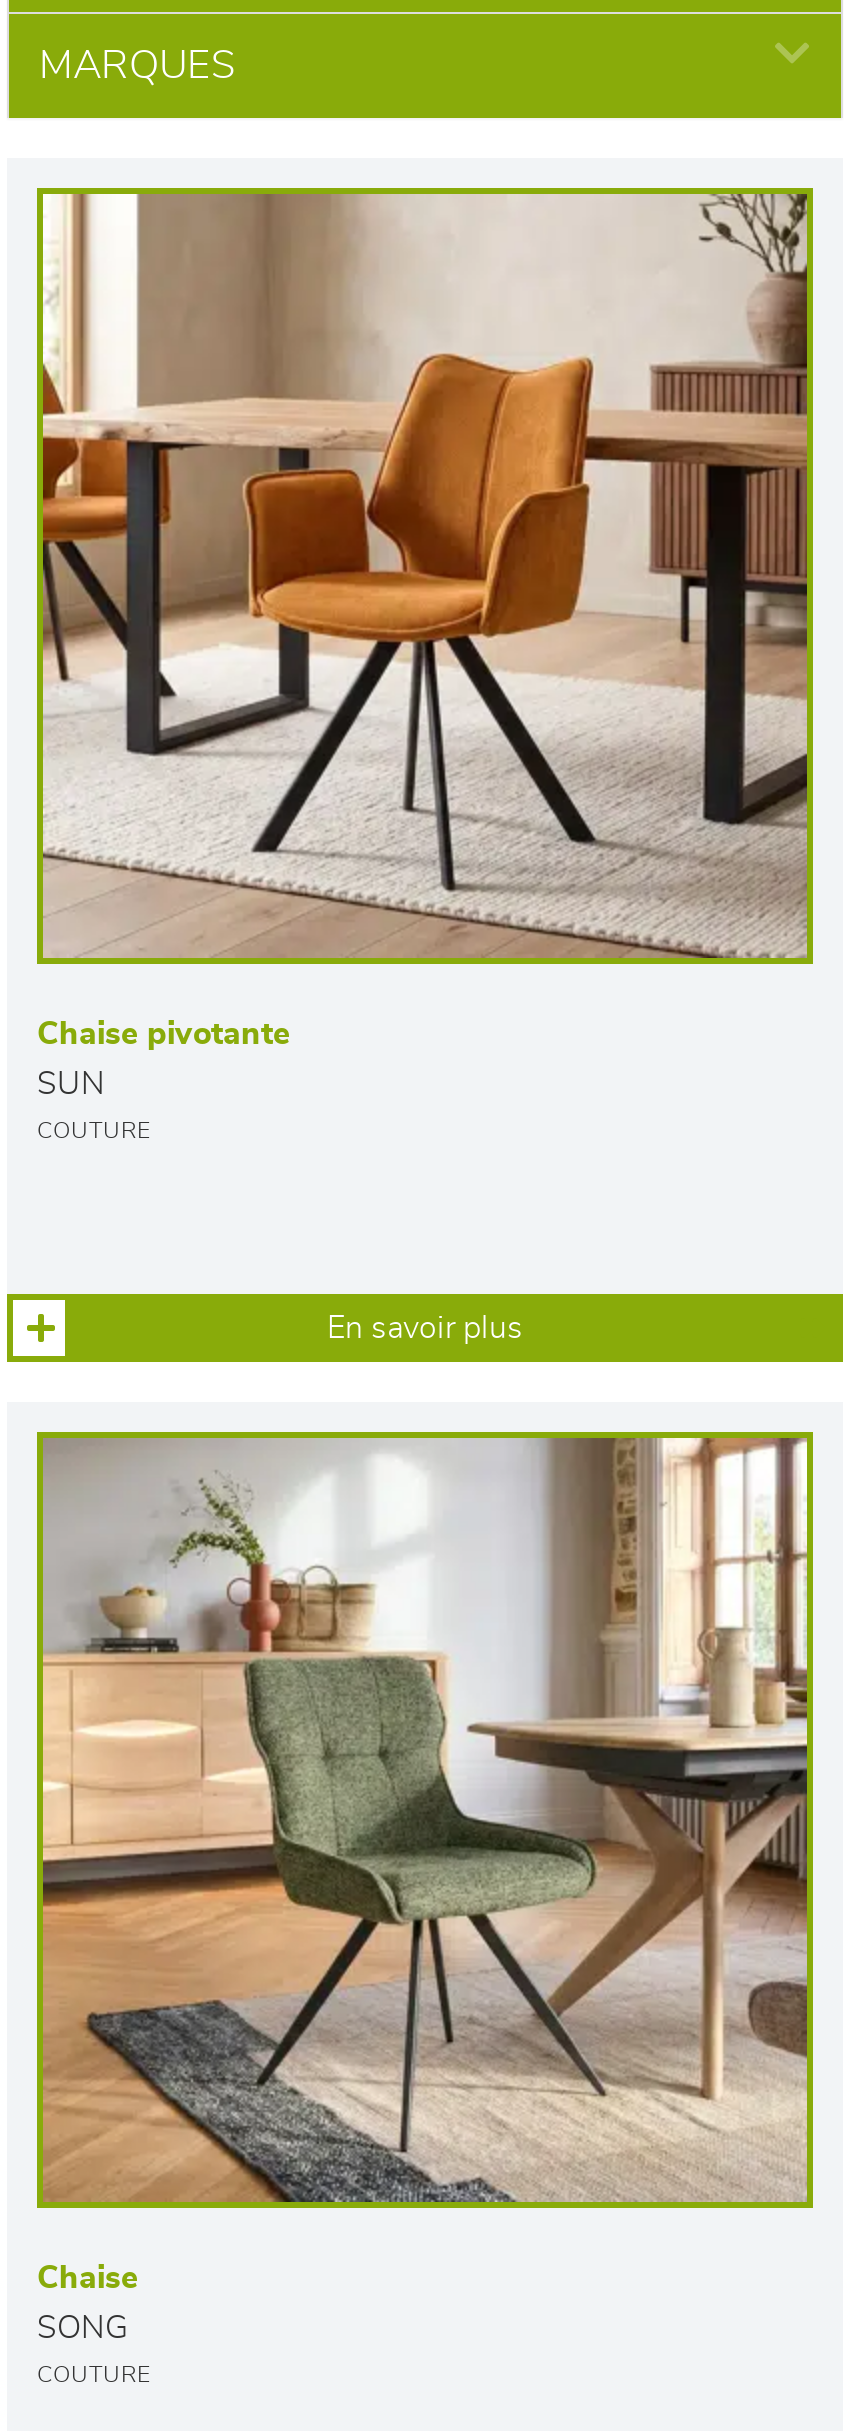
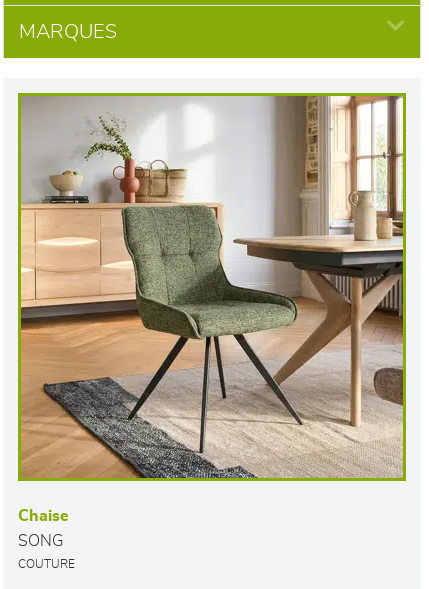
[37,192,809,1142] [image] | Chaise pivotante | SUN | COUTURE -> none
[327,1312,523,1344] En savoir plus -> none

